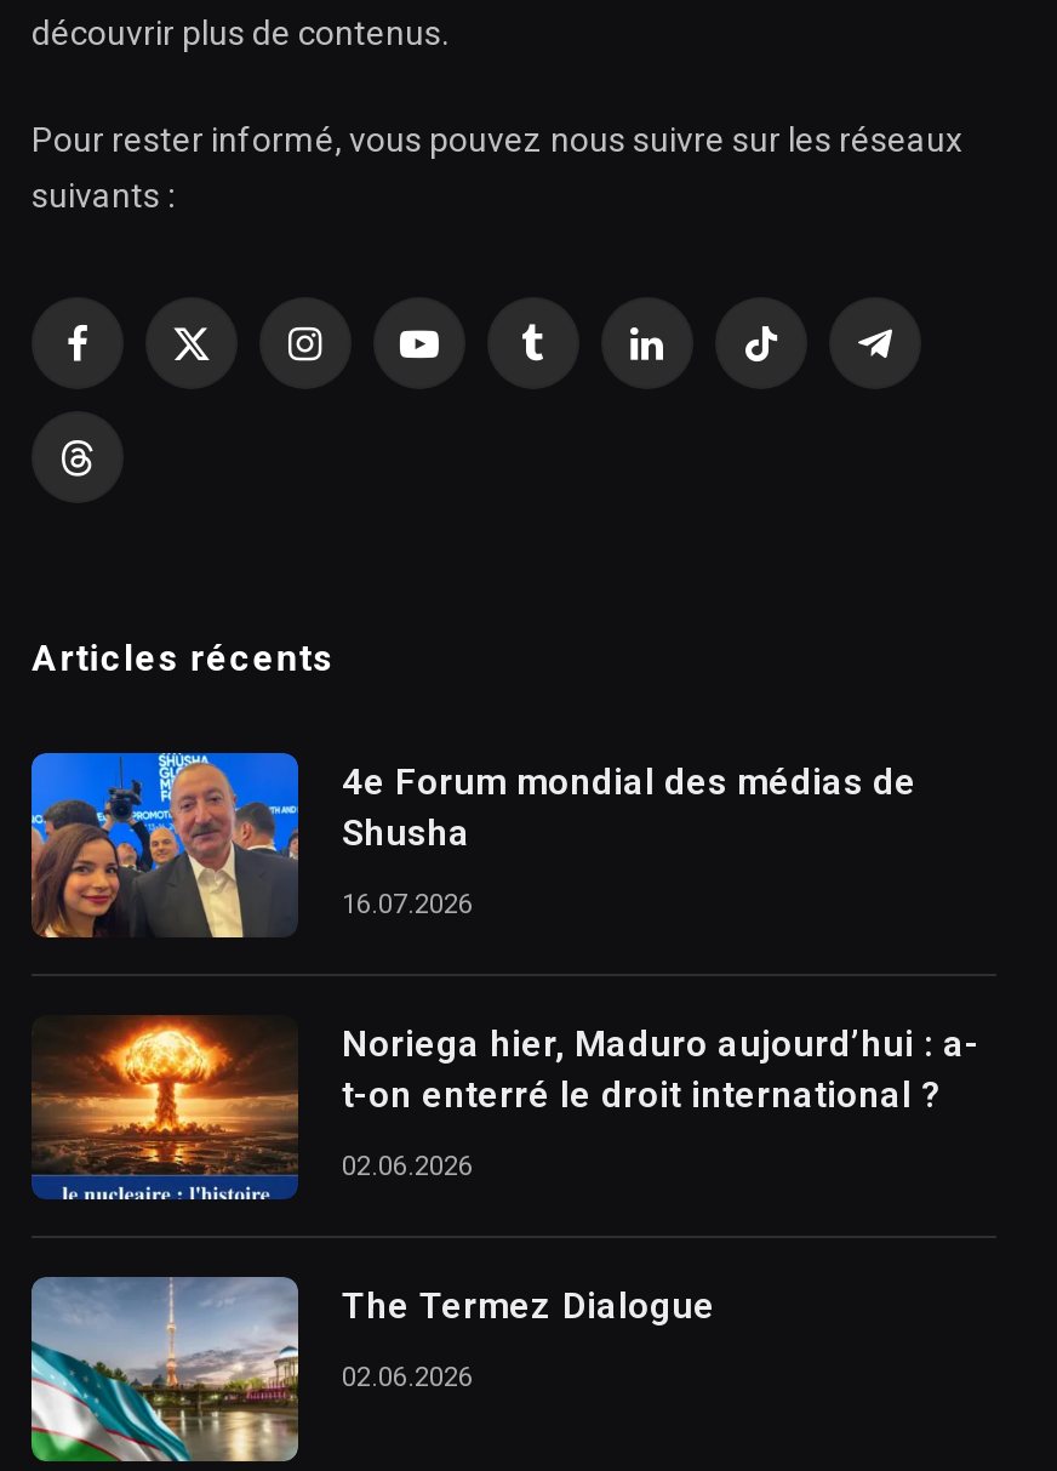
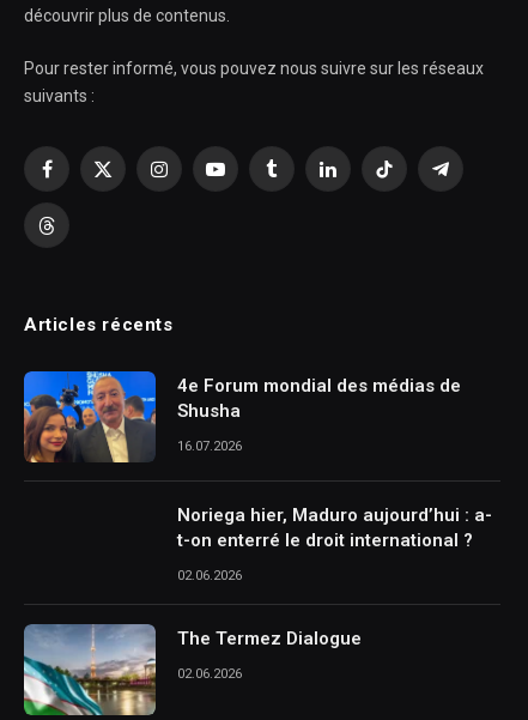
[29,1014,301,1203] [image] -> none

